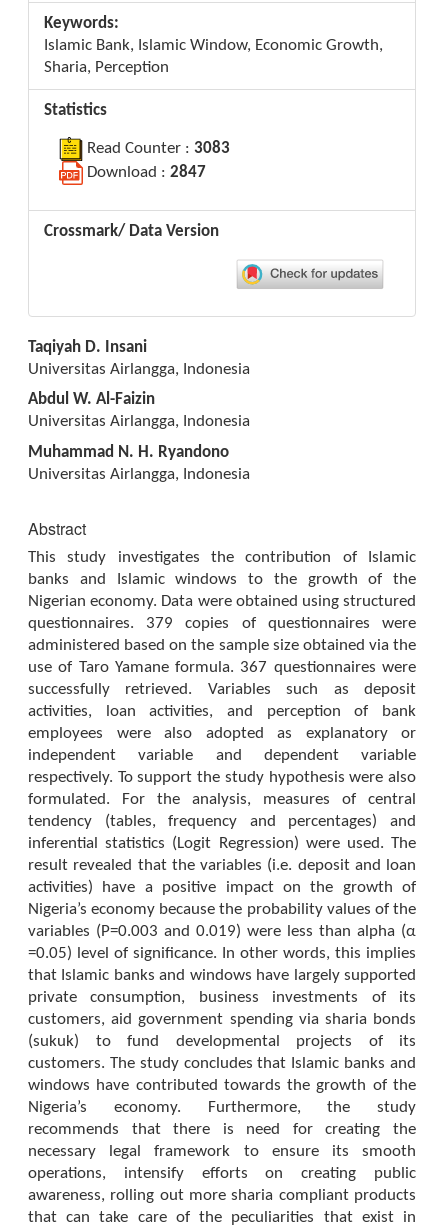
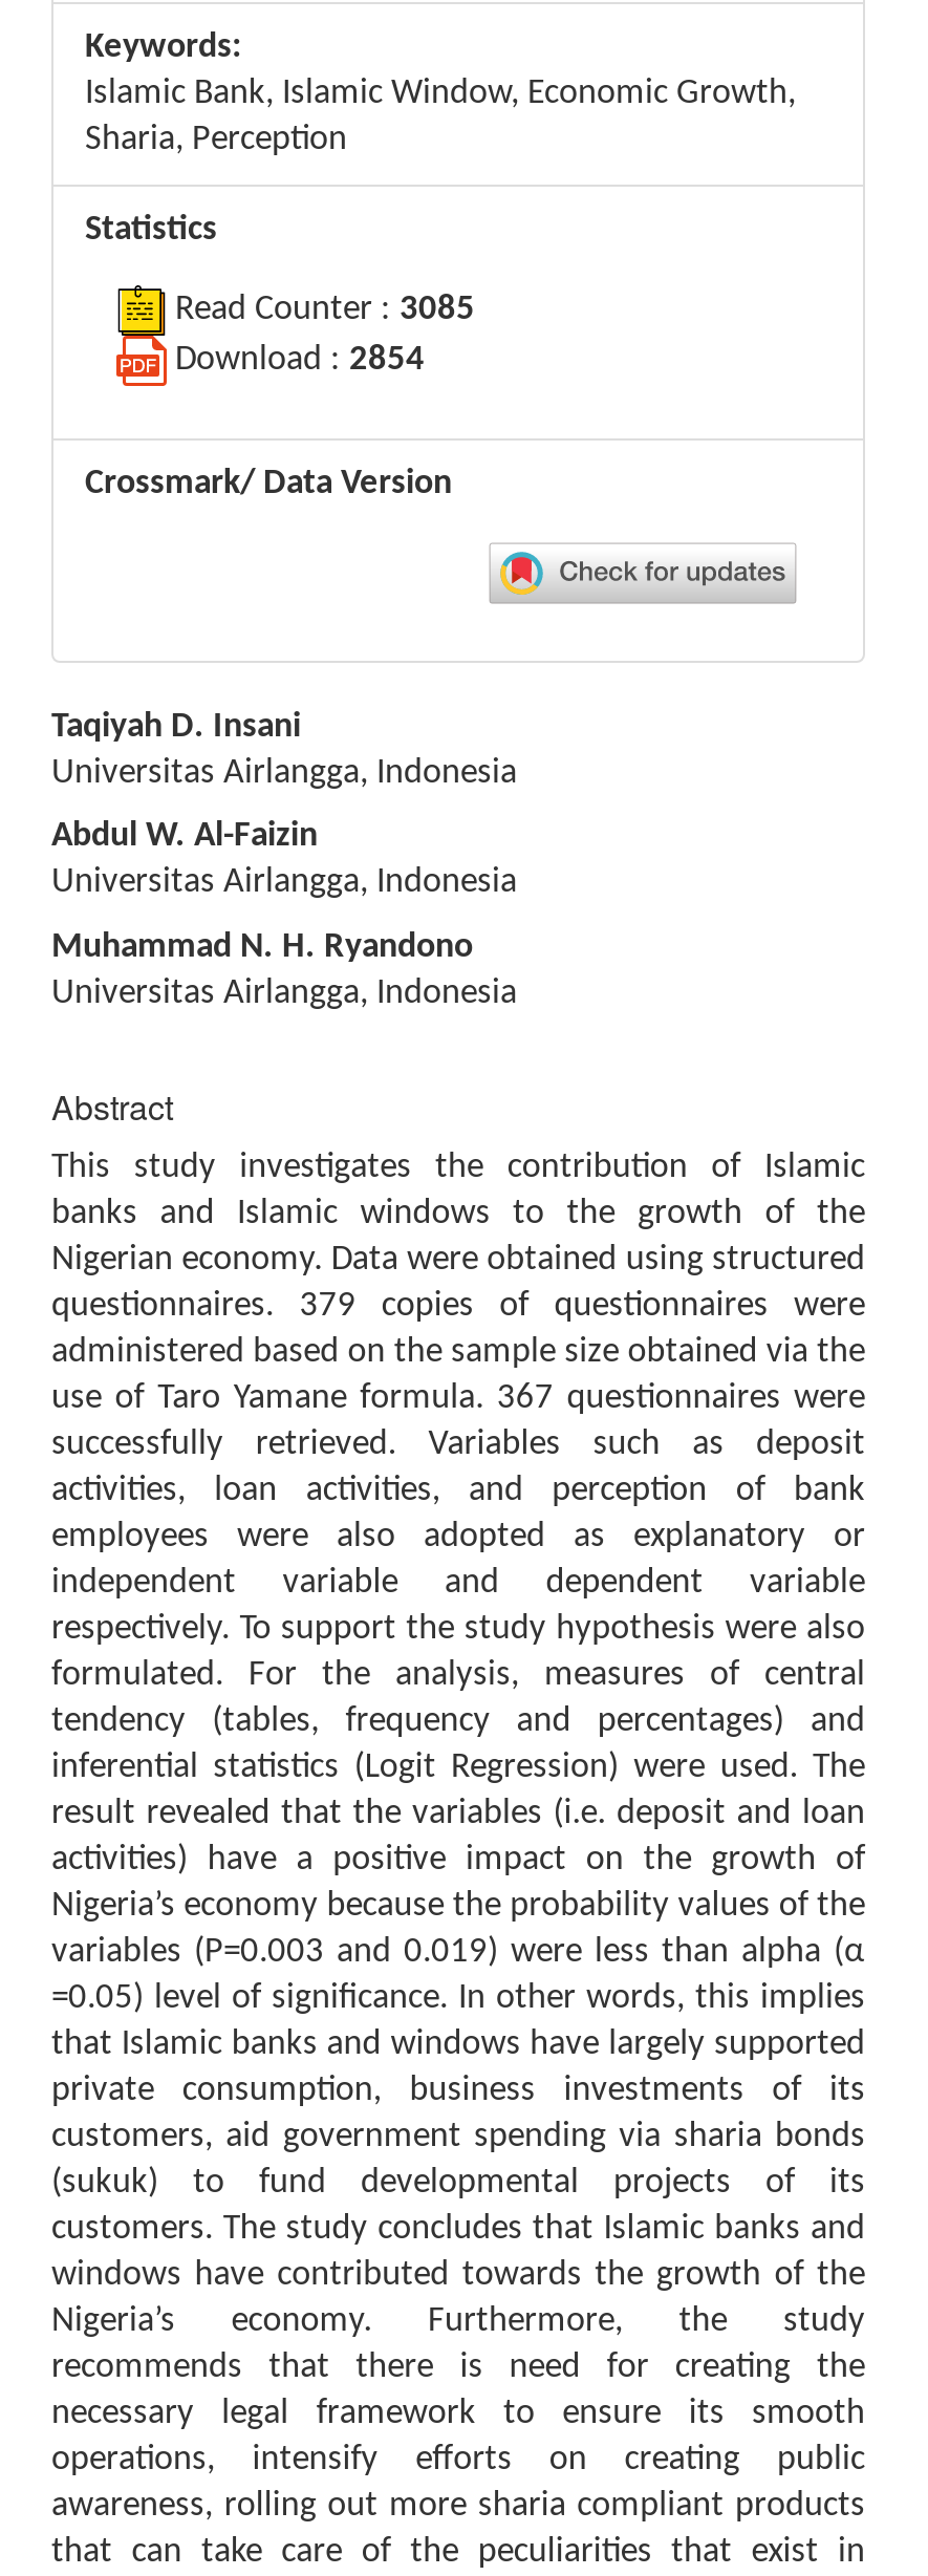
[83,140,230,157] Read Counter : 3083 -> [167,292,475,328] Read Counter : 3085
[83,164,206,181] Download : 2847 -> [167,342,425,378] Download : 2854

